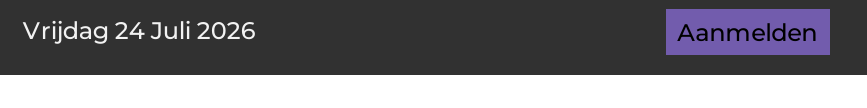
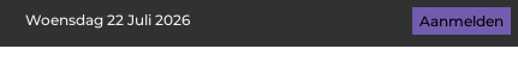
[23,14,255,44] Vrijdag 24 Juli 2026 -> [26,10,190,28] Woensdag 22 Juli 2026

